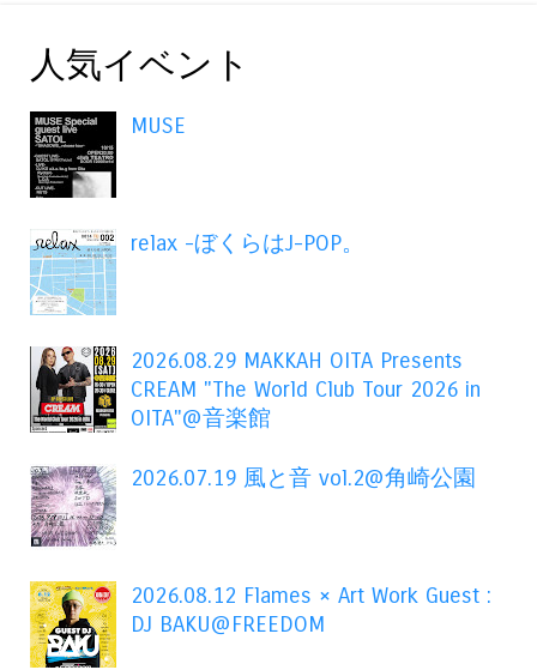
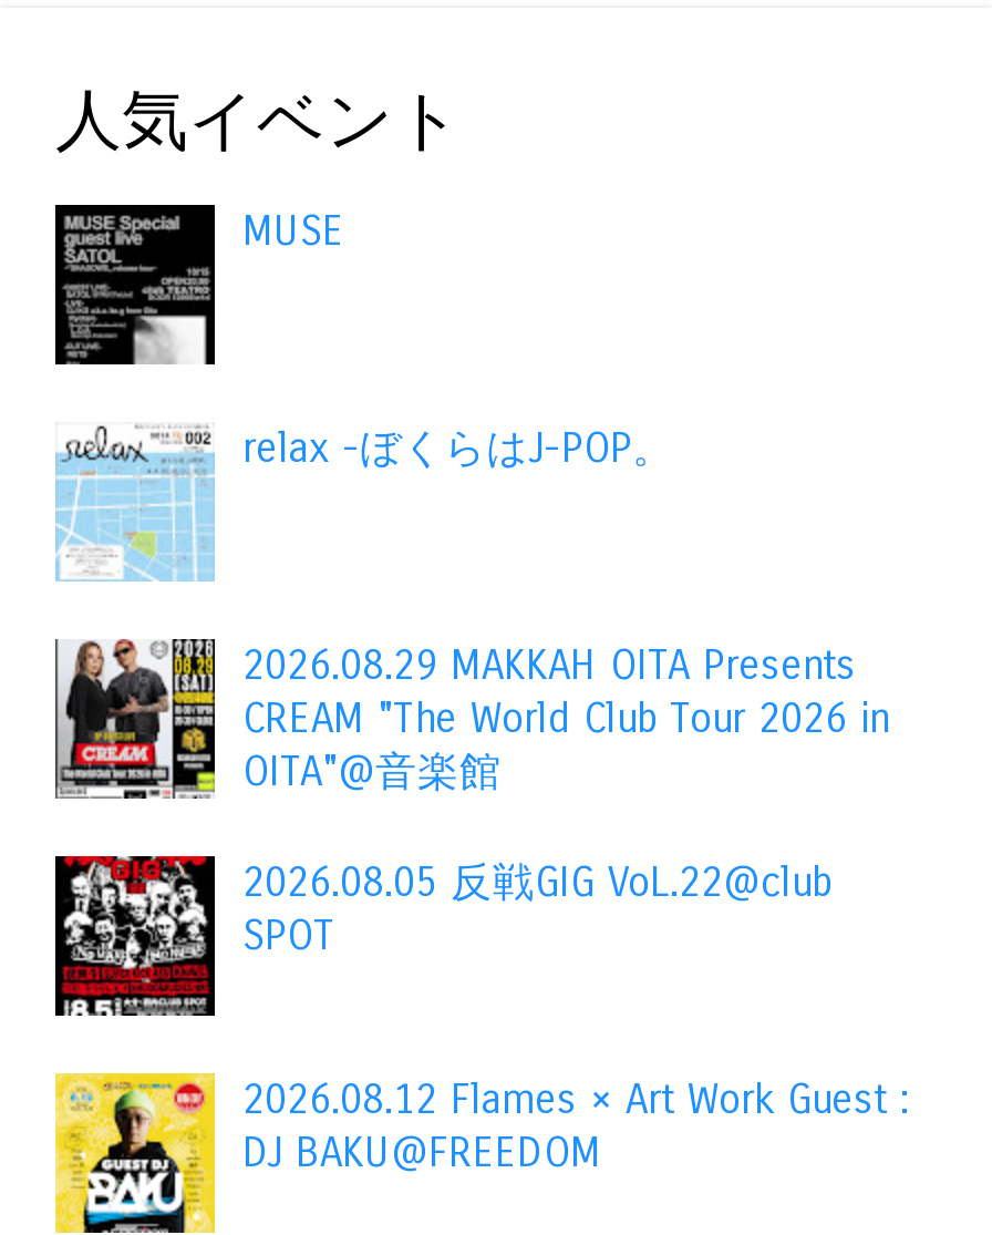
[30,463,476,550] [image] | 2026.07.19 風と音 vol.2@角崎公園 -> [53,853,831,1019] [image] | 2026.08.05 反戦GIG VoL.22@club | SPOT

